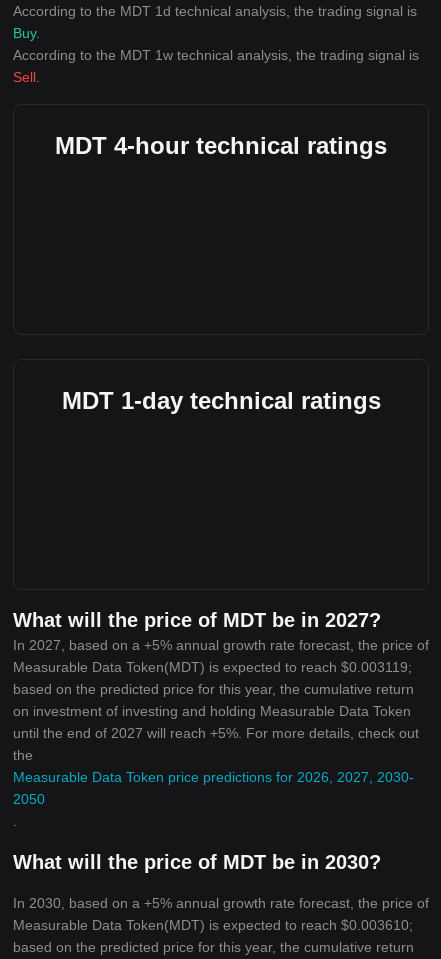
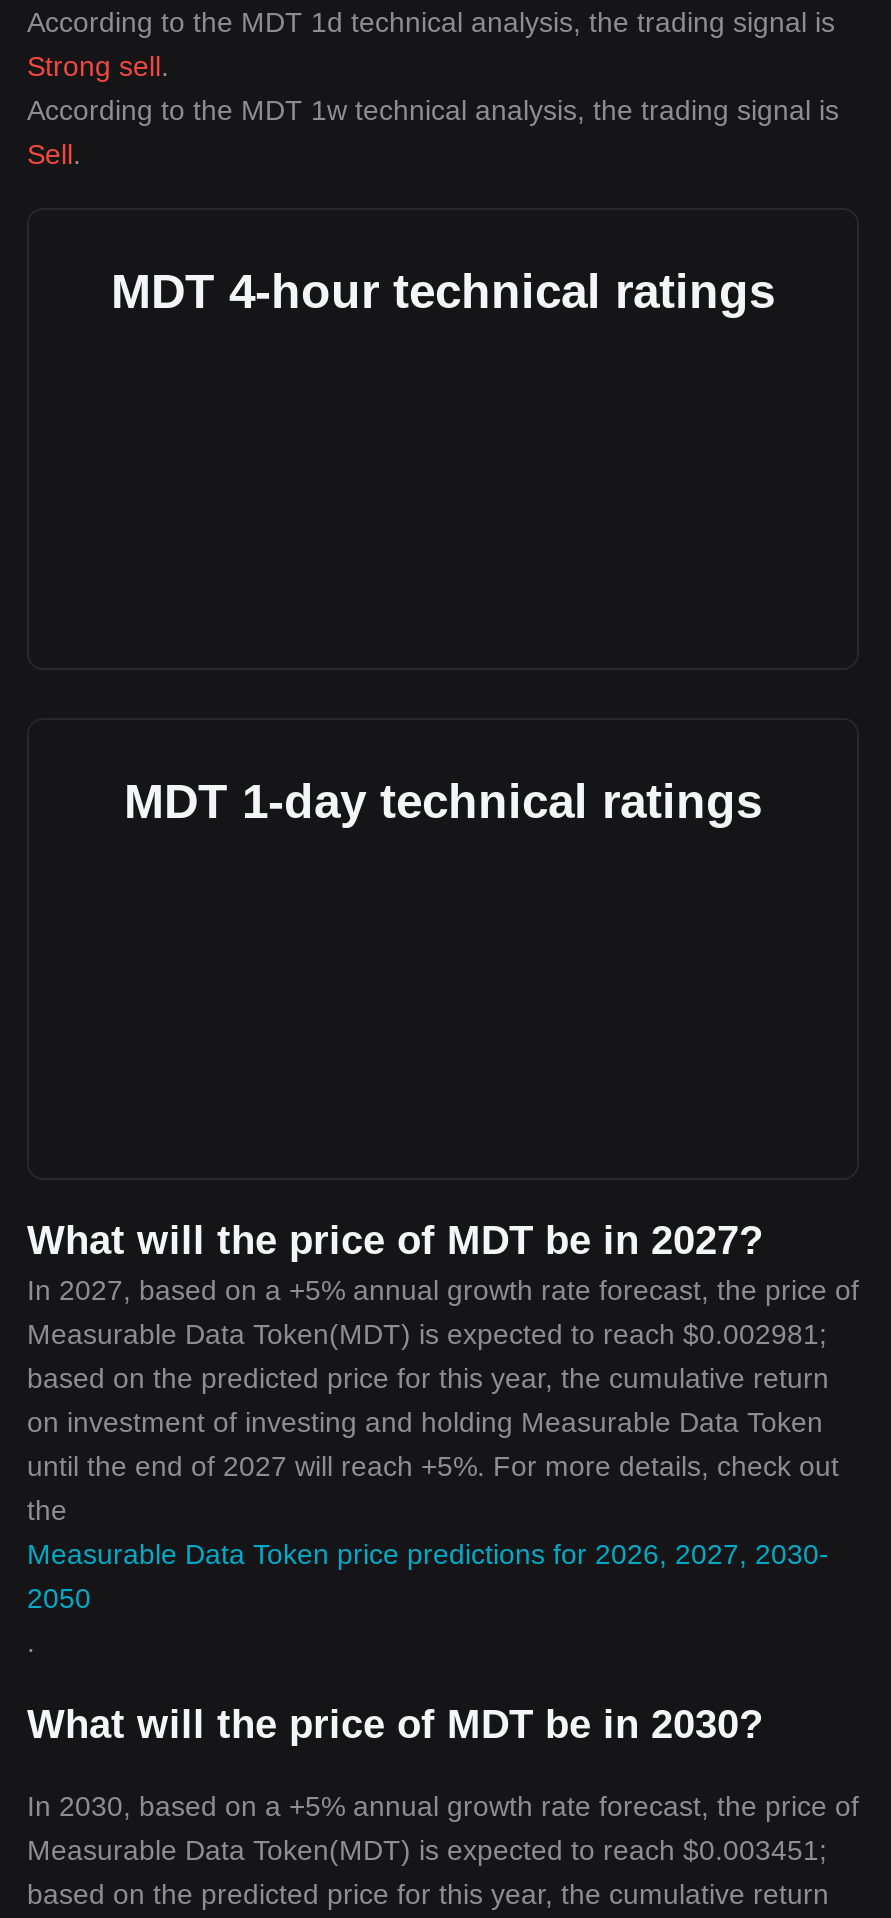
[13,25,40,41] Buy. -> [27,50,169,82] Strong sell.
[13,659,412,675] Measurable Data Token(MDT) is expected to reach $0.003119; -> [27,1318,827,1350] Measurable Data Token(MDT) is expected to reach $0.002981;
[13,917,413,933] Measurable Data Token(MDT) is expected to reach $0.003610; -> [27,1834,827,1866] Measurable Data Token(MDT) is expected to reach $0.003451;

